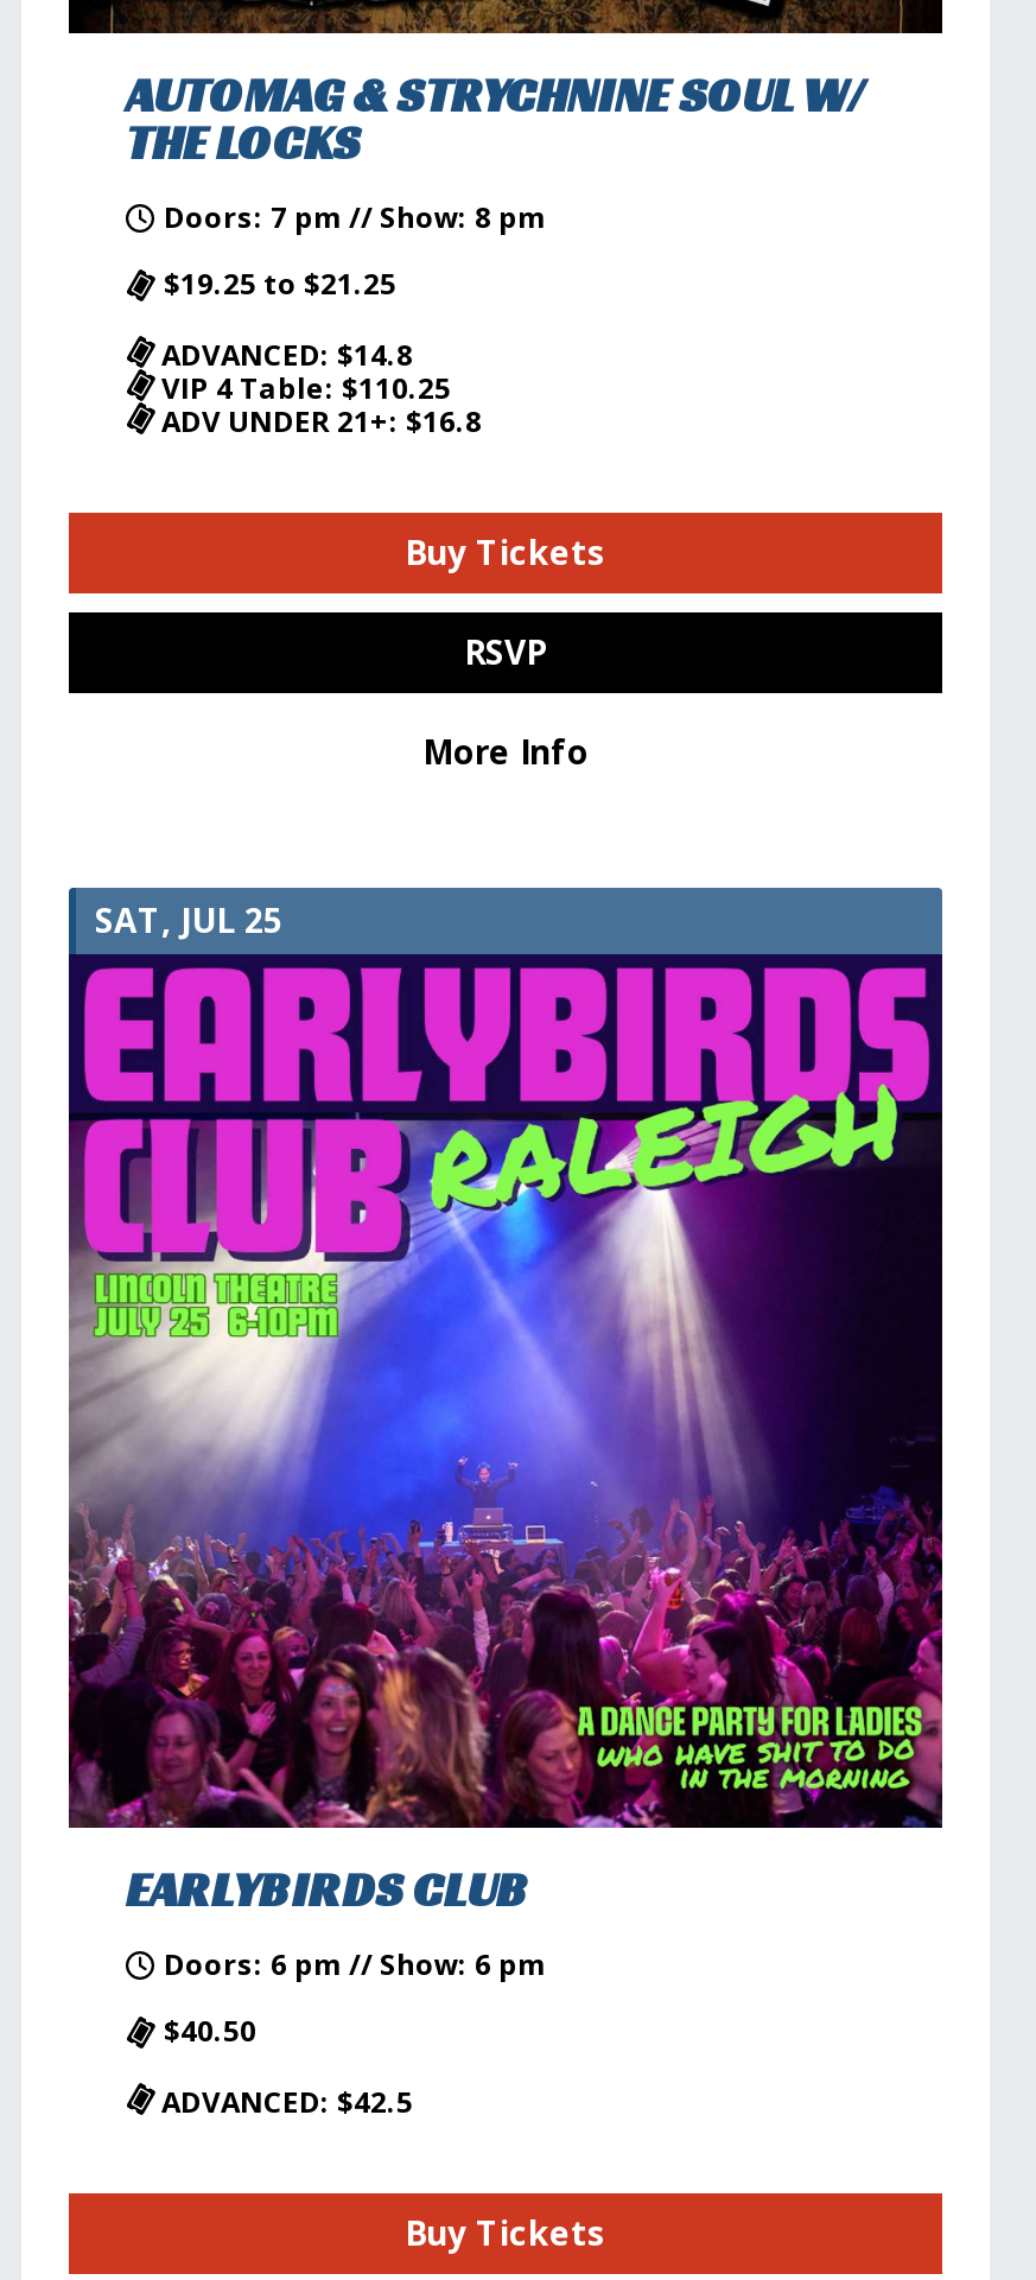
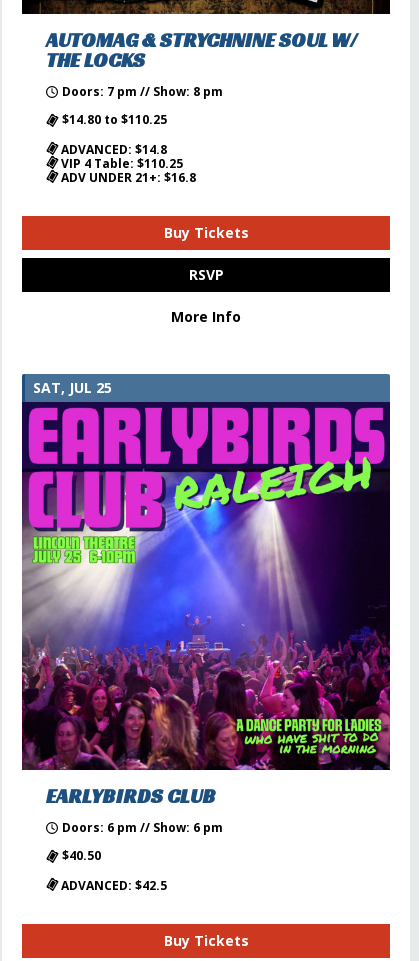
[164,263,396,304] $19.25 to $21.25 -> [62,111,167,128] $14.80 to $110.25

